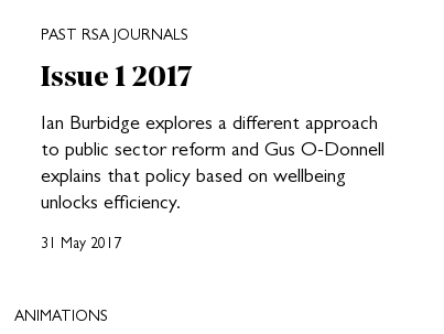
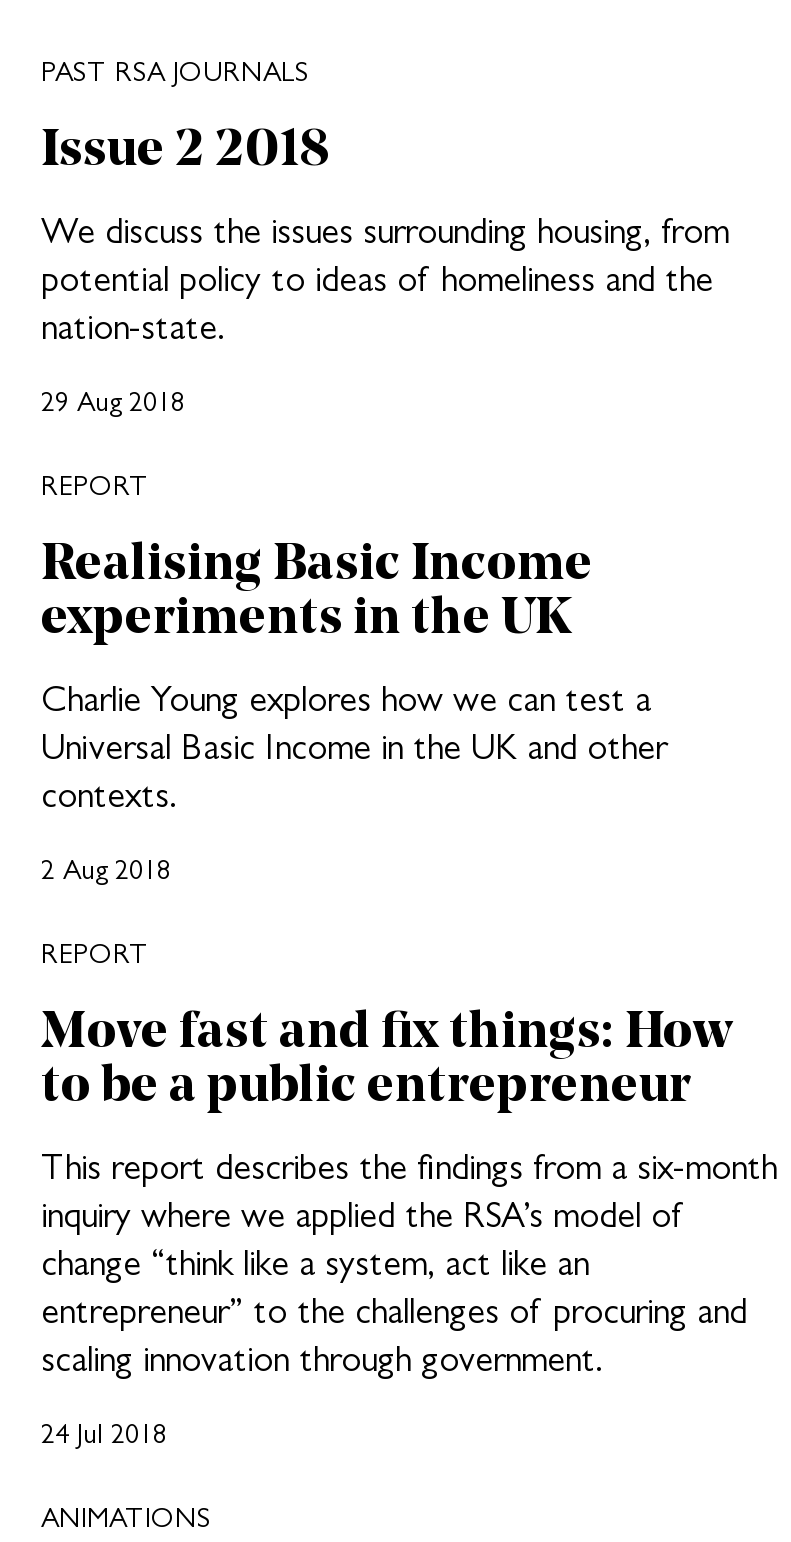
[41,58,385,251] Issue 1 2017 | Ian Burbidge explores a different approach | to public sector reform and Gus O-Donnell | explains that policy based on wellbeing | unlocks efficiency. | 31 May 2017 -> [41,114,777,1448] Issue 2 2018 | We discuss the issues surrounding housing, from | potential policy to ideas of homeliness and the | nation-state. | 29 Aug 2018 | REPORT | Realising Basic Income | experiments in the UK | Charlie Young explores how we can test a | Universal Basic Income in the UK and other | contexts. | 2 Aug 2018 | REPORT | Move fast and fix things: How | to be a public entrepreneur | This report describes the findings from a six-month | inquiry where we applied the RSA’s model of | change “think like a system, act like an | entrepreneur” to the challenges of procuring and | scaling innovation through government. | 24 Jul 2018

